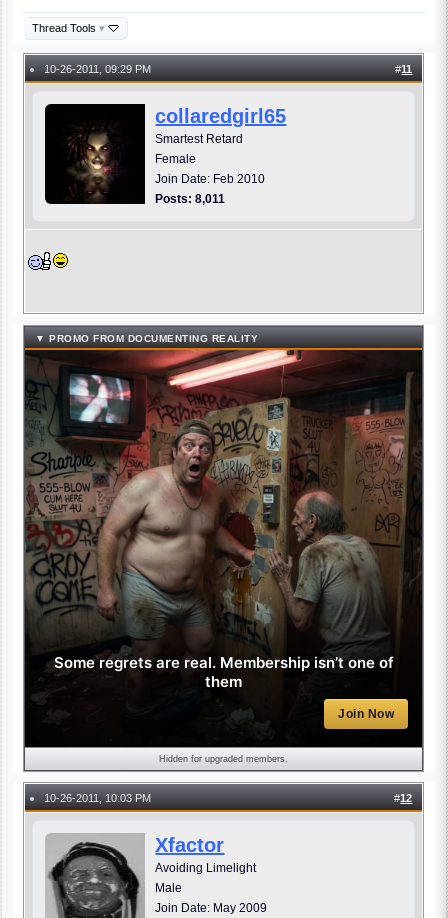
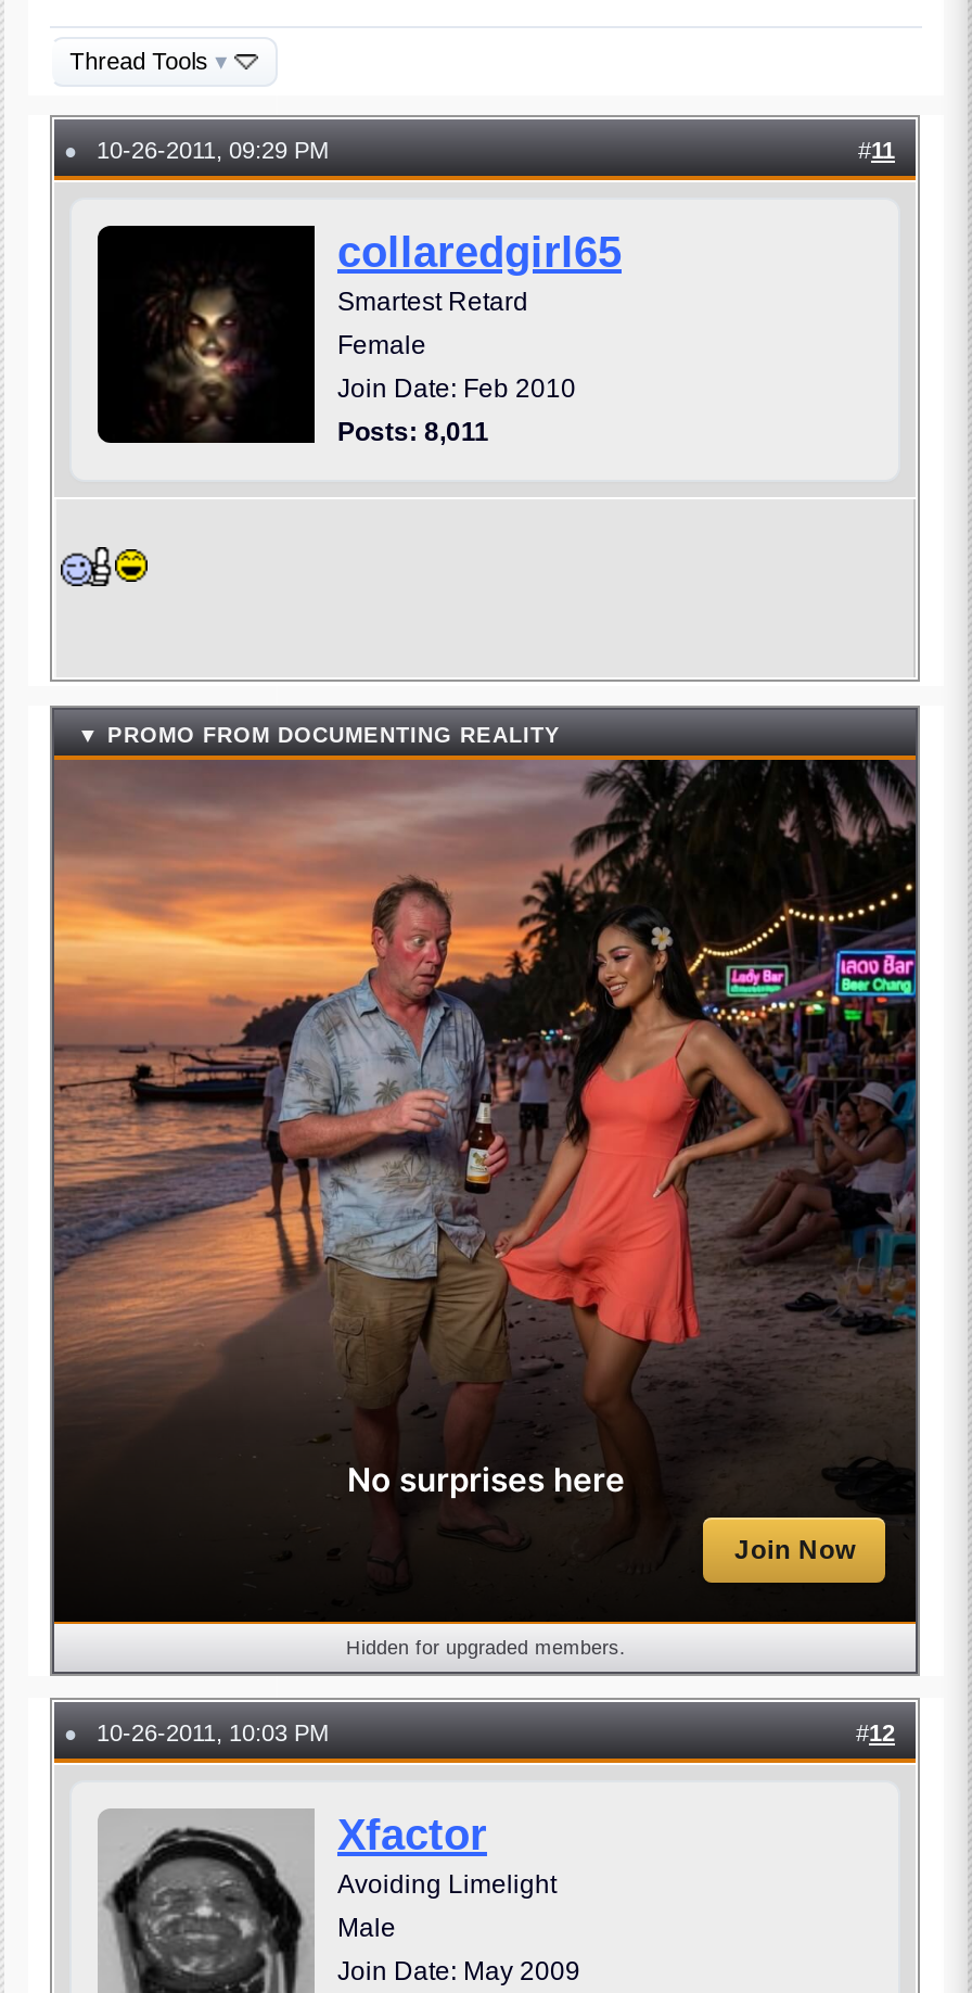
[24,349,423,708] [image] | Some regrets are real. Membership isn’t one of | them -> [52,760,918,1552] [image] | No surprises here

